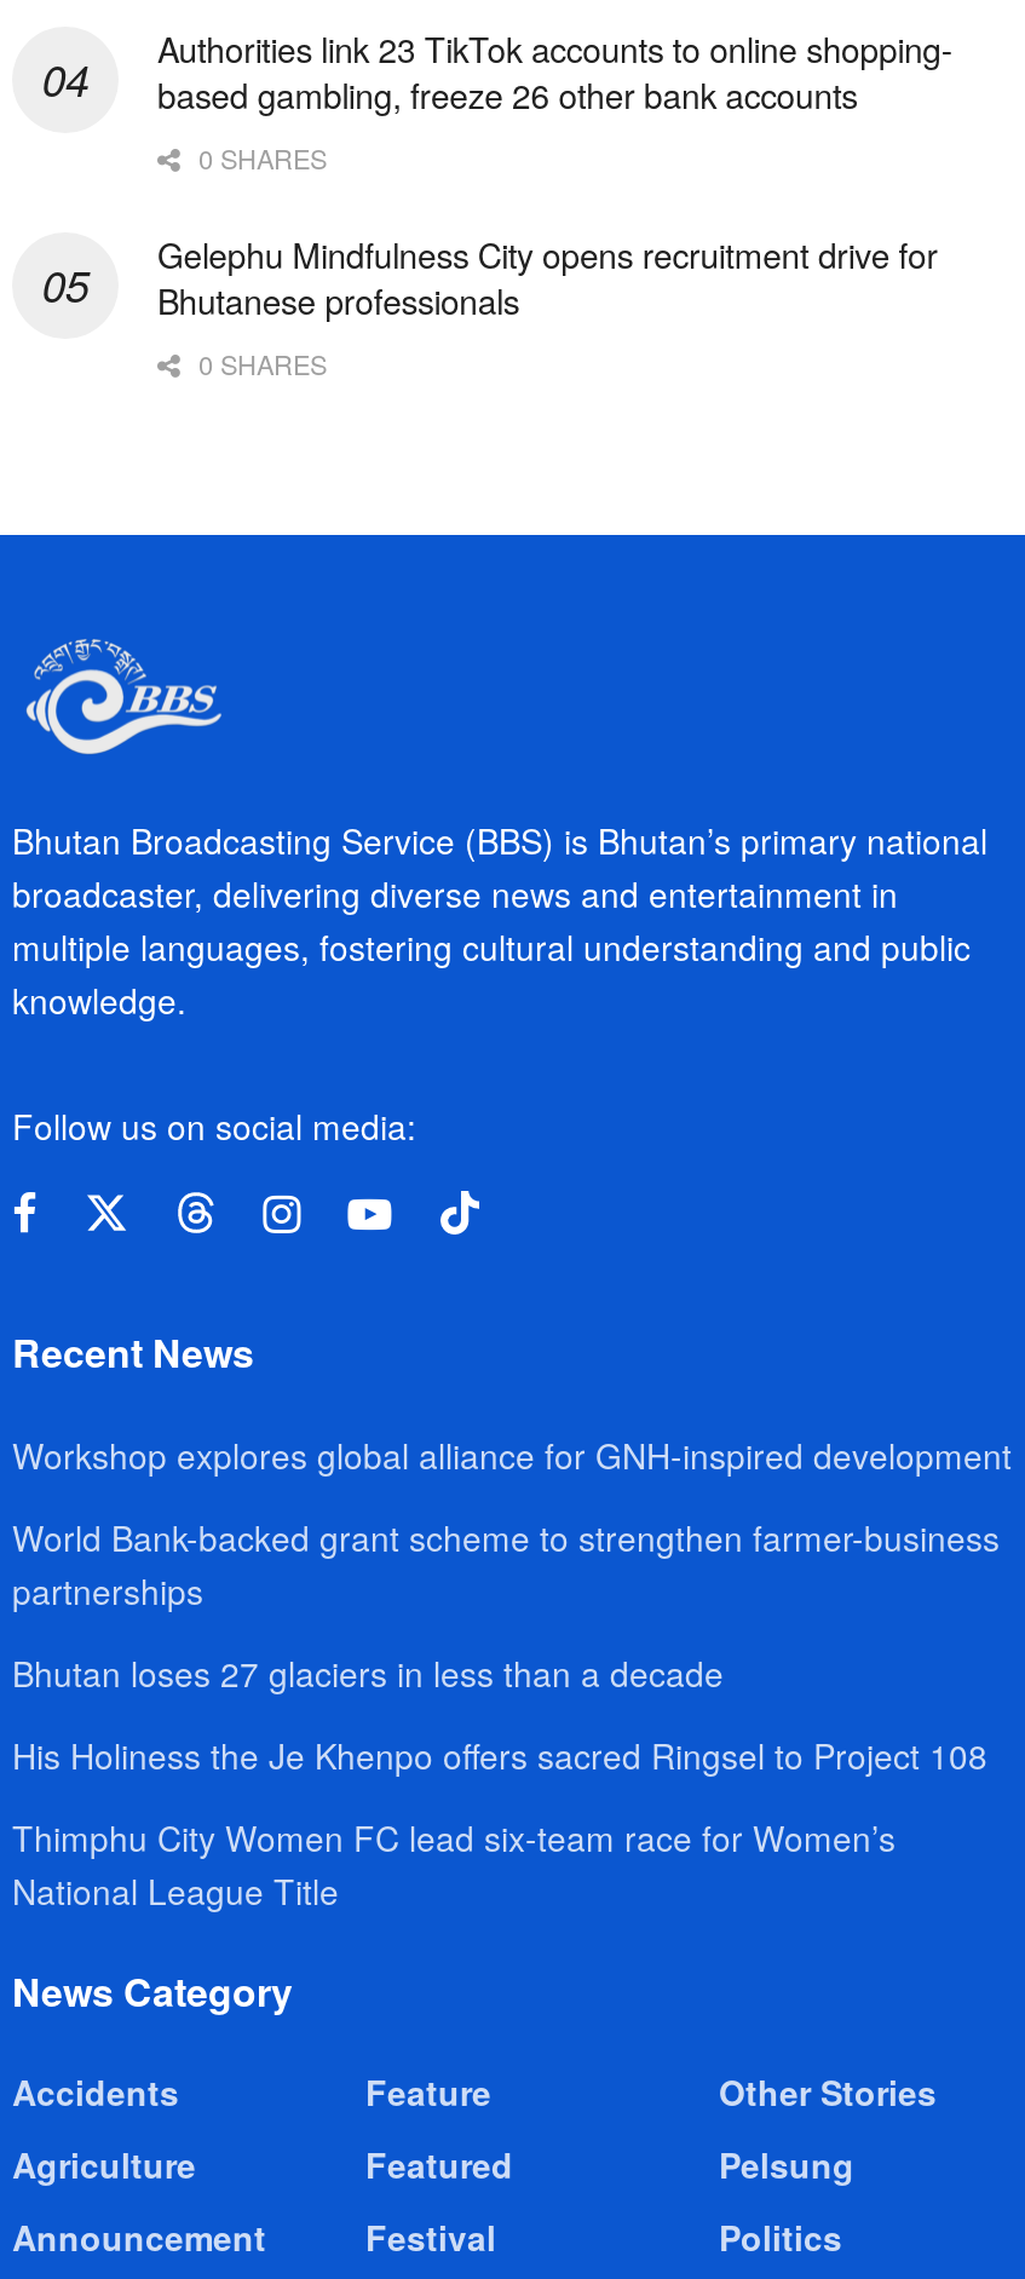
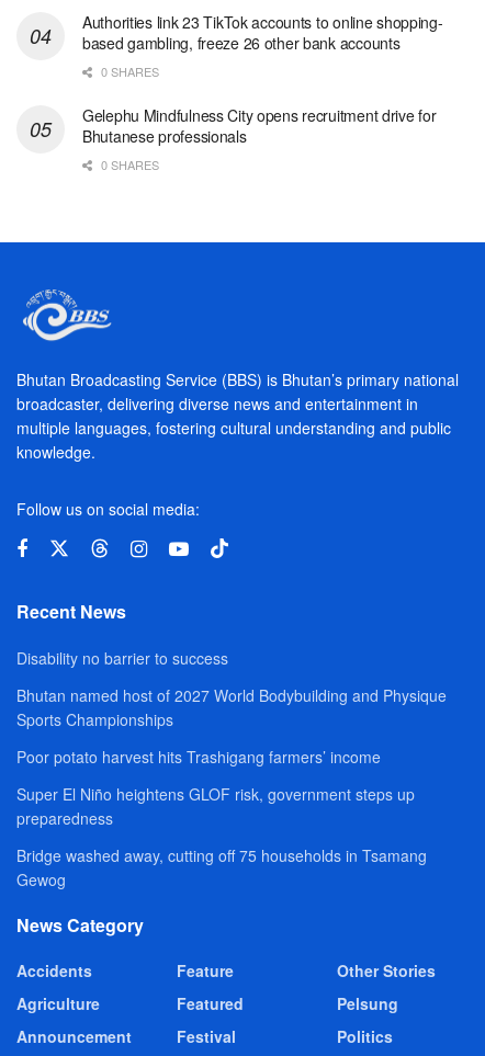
[12,1431,1012,1479] Workshop explores global alliance for GNH-inspired development -> [16,648,228,669] Disability no barrier to success
[12,1513,1000,1615] World Bank-backed grant scheme to strengthen farmer-business | partnerships -> [16,685,447,731] Bhutan named host of 2027 World Bodybuilding and Physique | Sports Championships
[12,1648,724,1697] Bhutan loses 27 glaciers in less than a decade -> [16,746,381,768] Poor potato harvest hits Trashigang farmers’ income
[12,1731,987,1779] His Holiness the Je Khenpo offers sacred Ringsel to Project 108 -> [16,784,415,830] Super El Niño heightens GLOF risk, government steps up | preparedness
[12,1813,896,1915] Thimphu City Women FC lead six-team race for Women’s | National League Title -> [16,845,427,891] Bridge washed away, cutting off 75 households in Tsamang | Gewog

